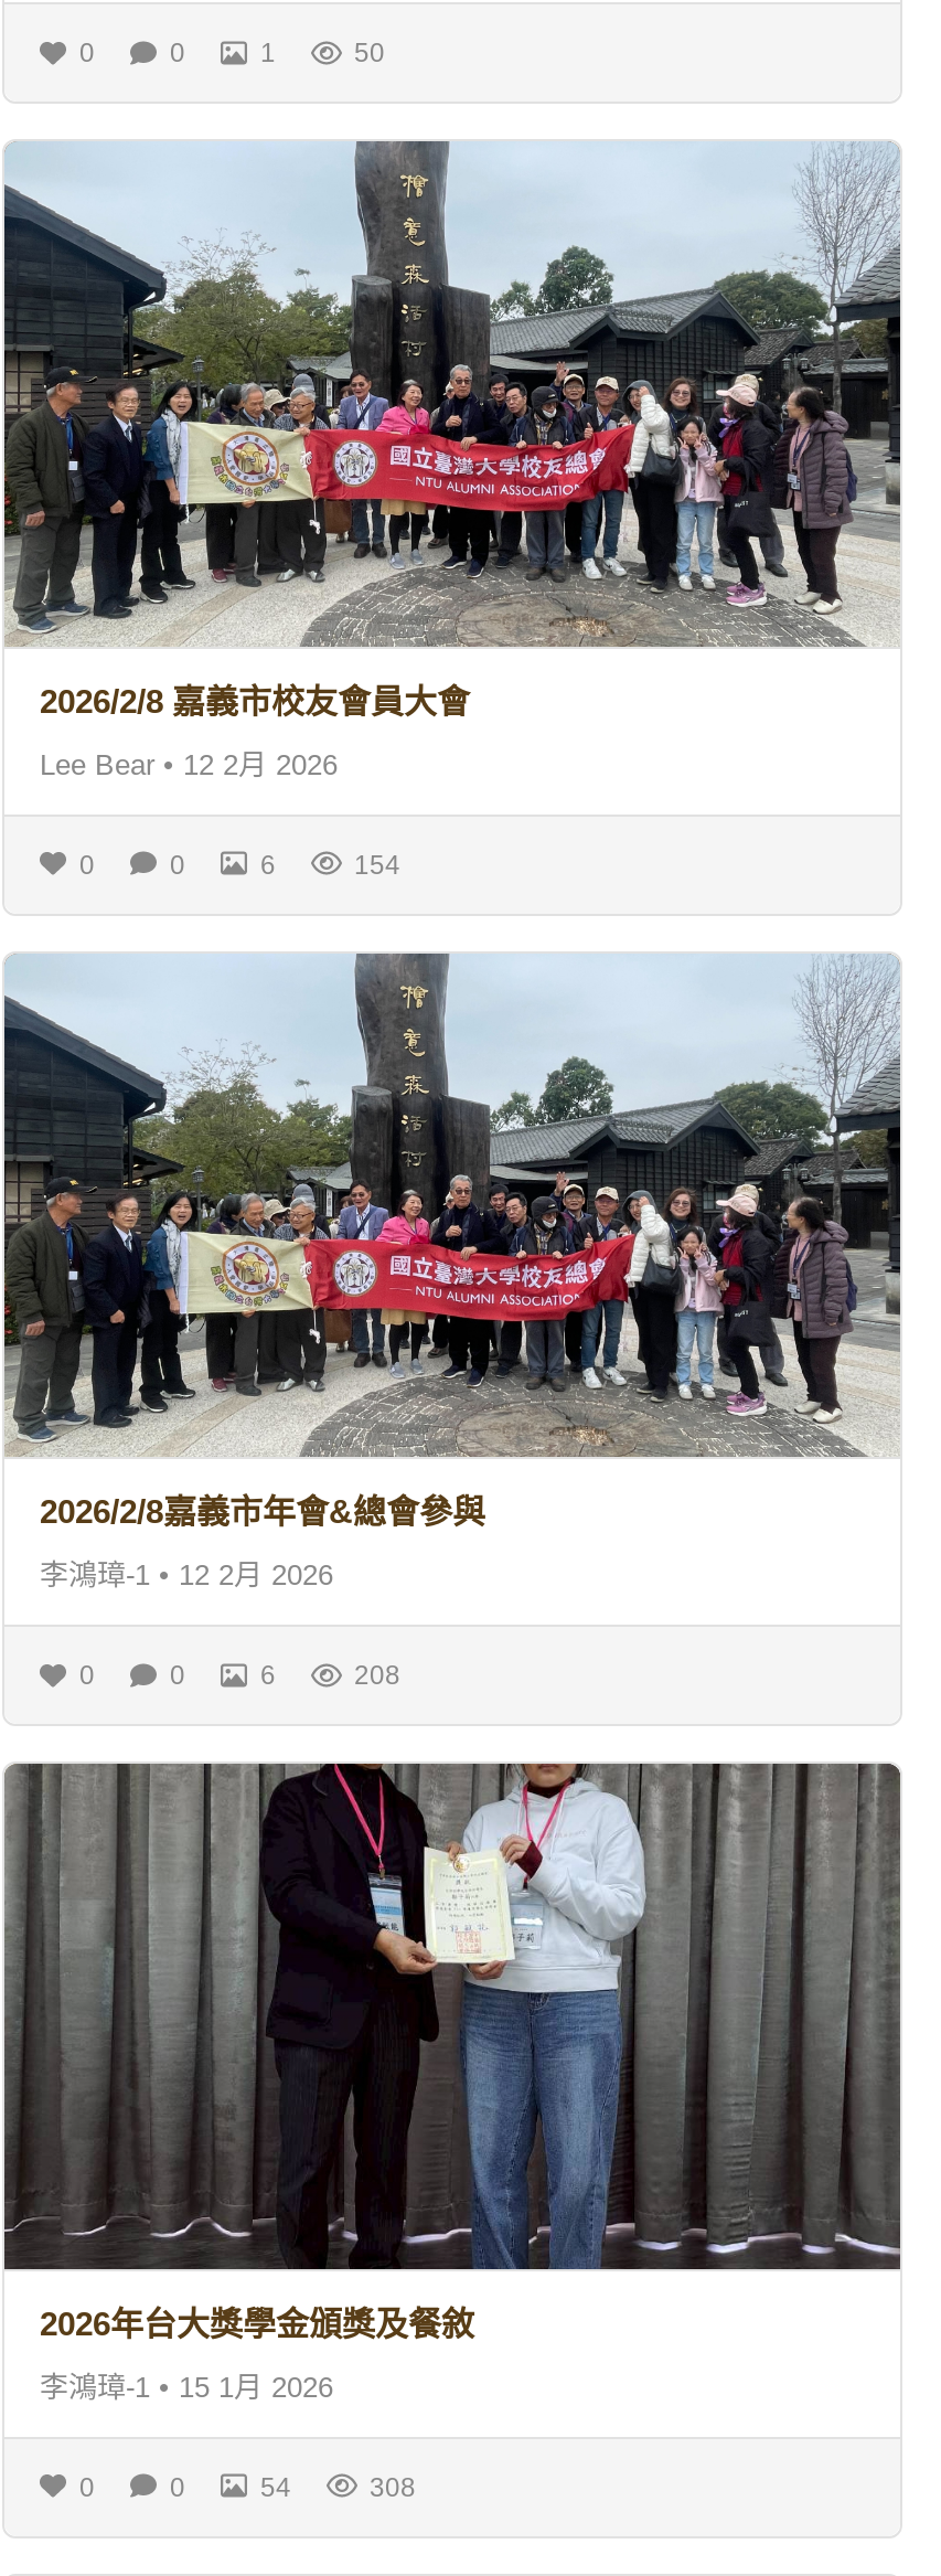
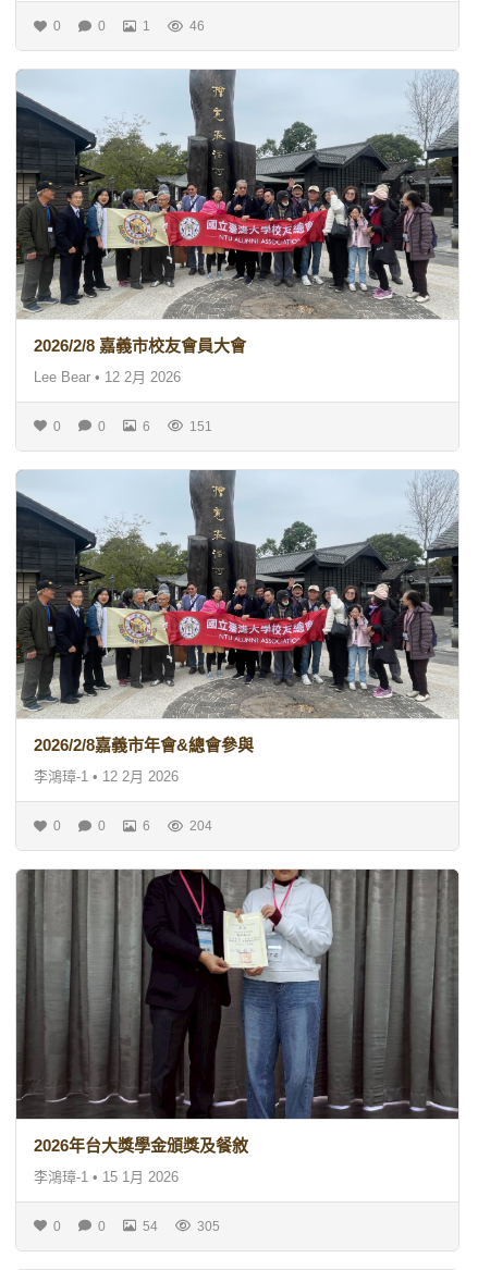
[341,38,385,69] 50 -> [182,19,204,34] 46
[341,849,400,880] 154 -> [182,419,212,434] 151
[341,1660,400,1691] 208 -> [182,818,212,834] 204
[356,2471,416,2502] 308 -> [190,1218,219,1234] 305

